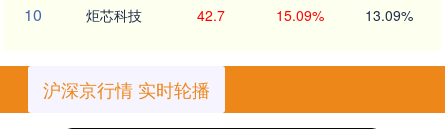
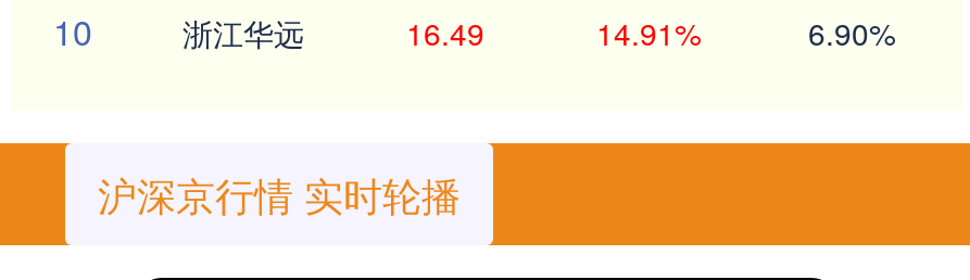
[86,5,412,25] 炬芯科技 | 42.7 | 15.09% | 13.09% -> [182,12,895,55] 浙江华远 | 16.49 | 14.91% | 6.90%

